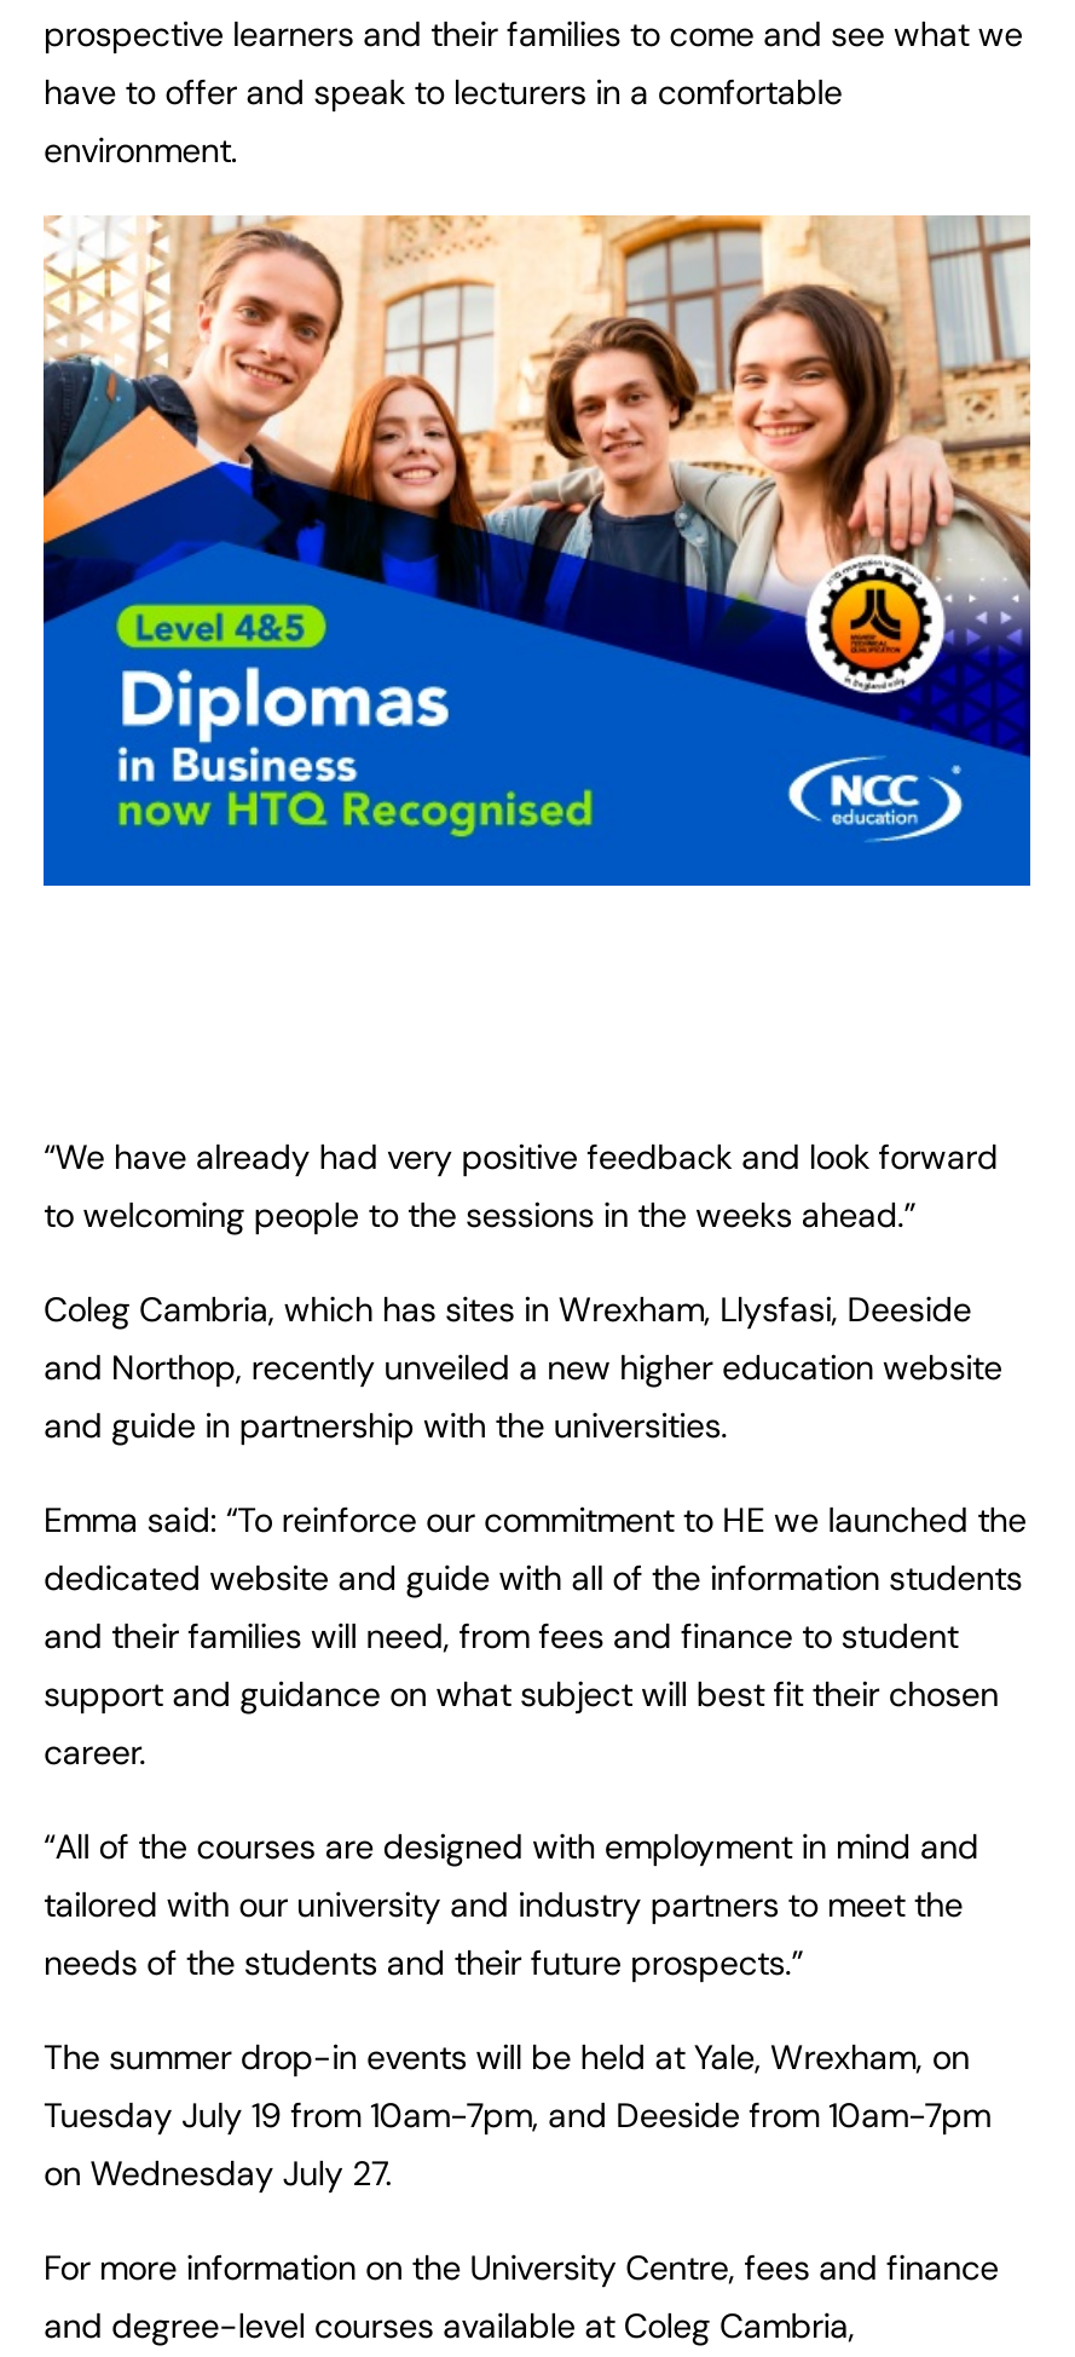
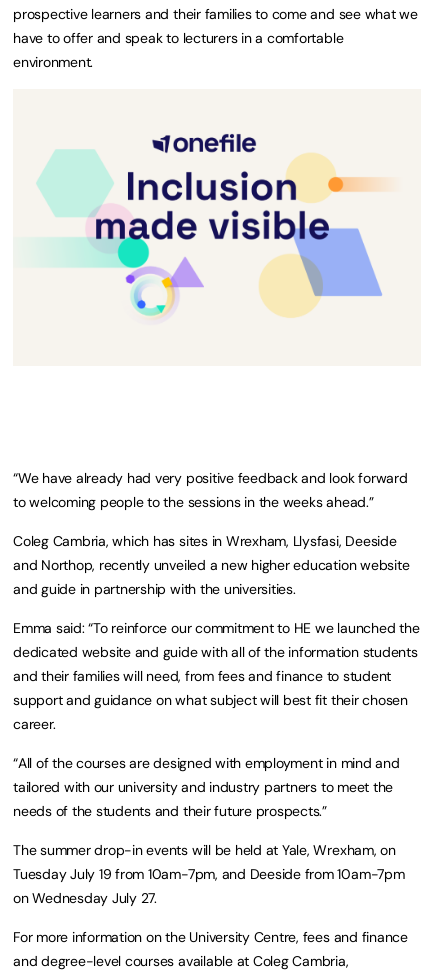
[41,213,1033,888] [image] -> [13,89,421,366] [image]

